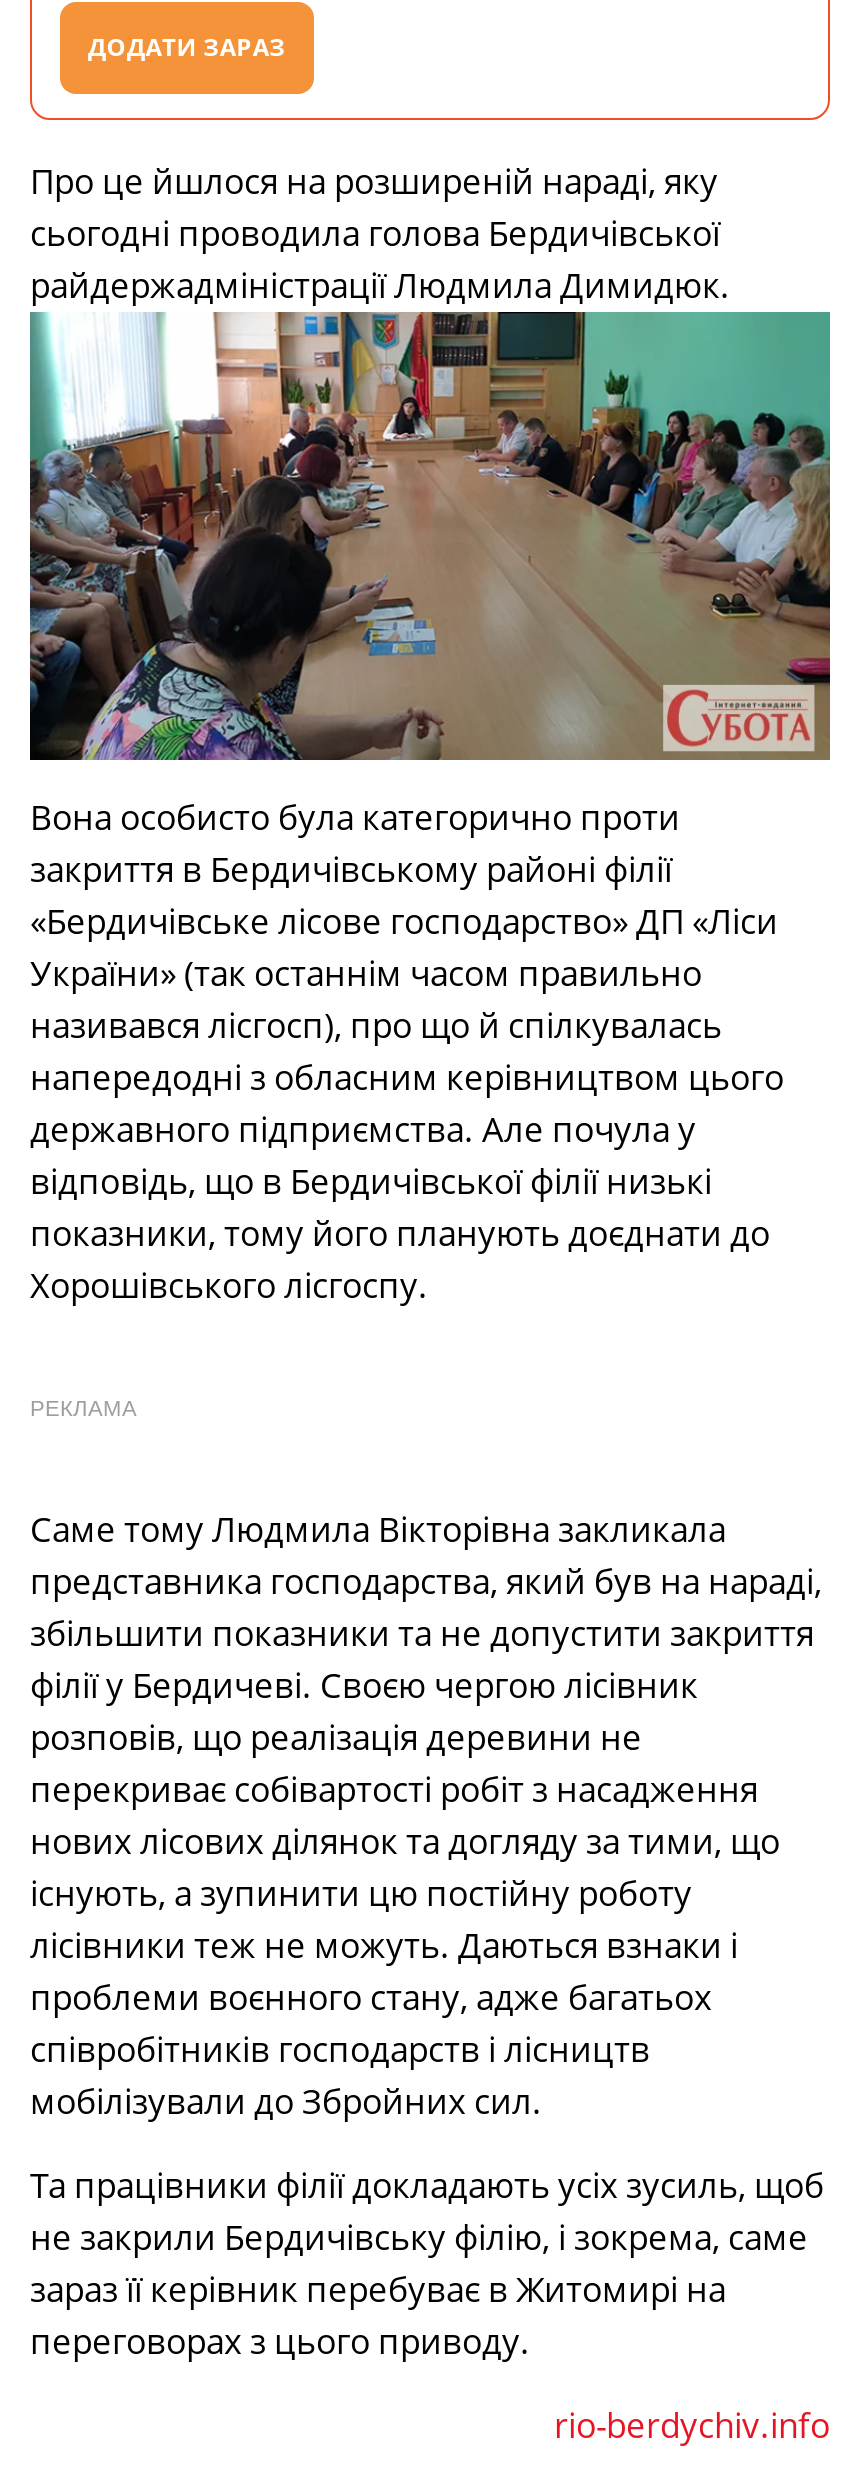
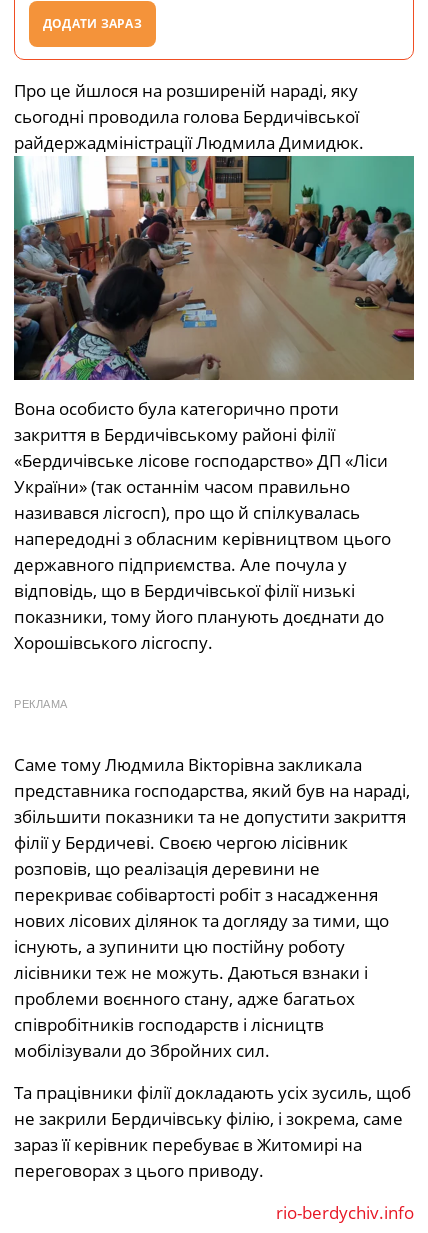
[662,684,816,752] [image] -> none

